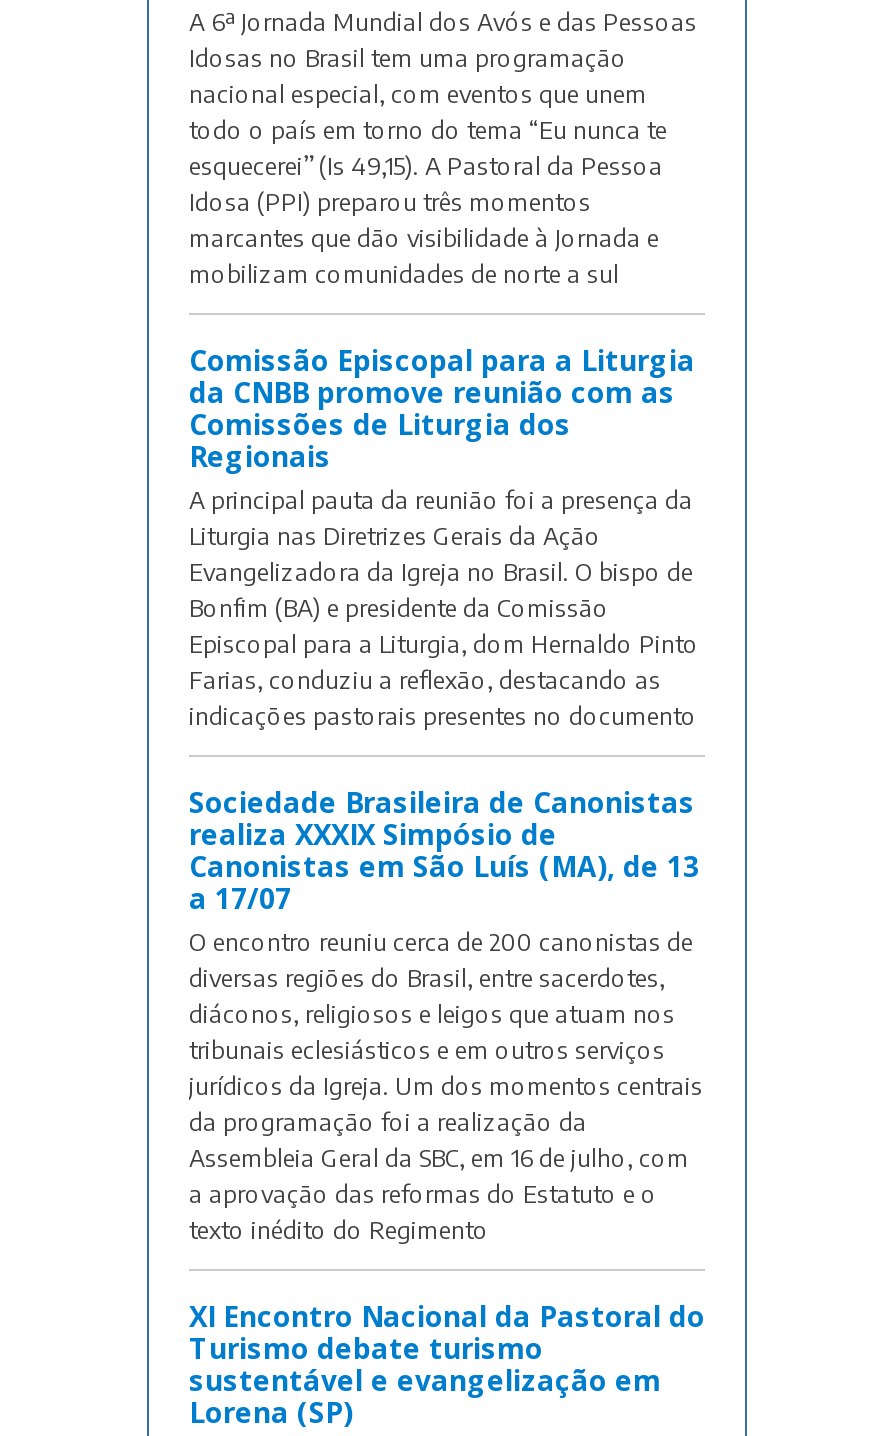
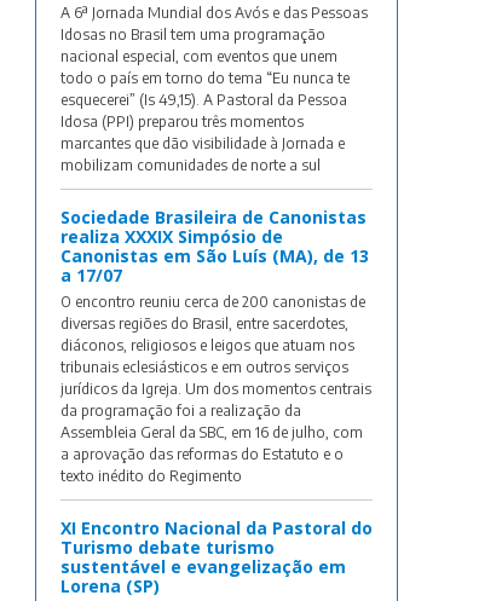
[189,340,699,730] Comissão Episcopal para a Liturgia | da CNBB promove reunião com as | Comissões de Liturgia dos | Regionais | A principal pauta da reunião foi a presença da | Liturgia nas Diretrizes Gerais da Ação | Evangelizadora da Igreja no Brasil. O bispo de | Bonfim (BA) e presidente da Comissão | Episcopal para a Liturgia, dom Hernaldo Pinto | Farias, conduziu a reflexão, destacando as | indicações pastorais presentes no documento -> none

